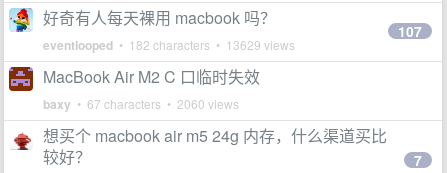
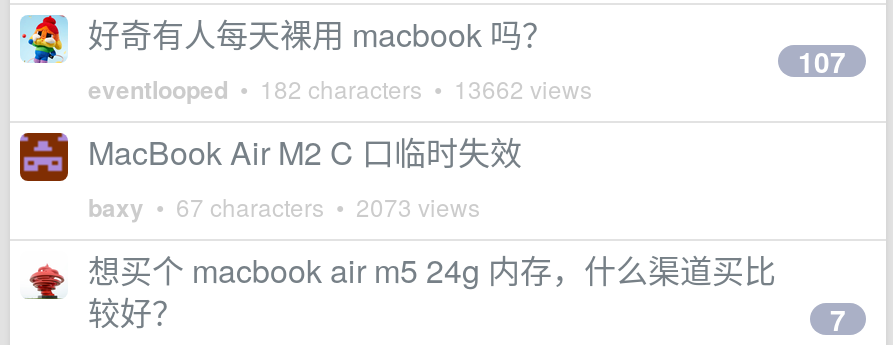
[43,36,295,54] eventlooped • 182 characters • 13629 views -> [88,71,592,107] eventlooped • 182 characters • 13662 views
[43,95,239,113] baxy • 67 characters • 2060 views -> [88,189,480,225] baxy • 67 characters • 2073 views

